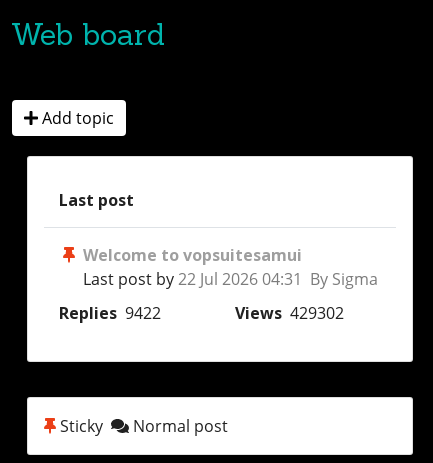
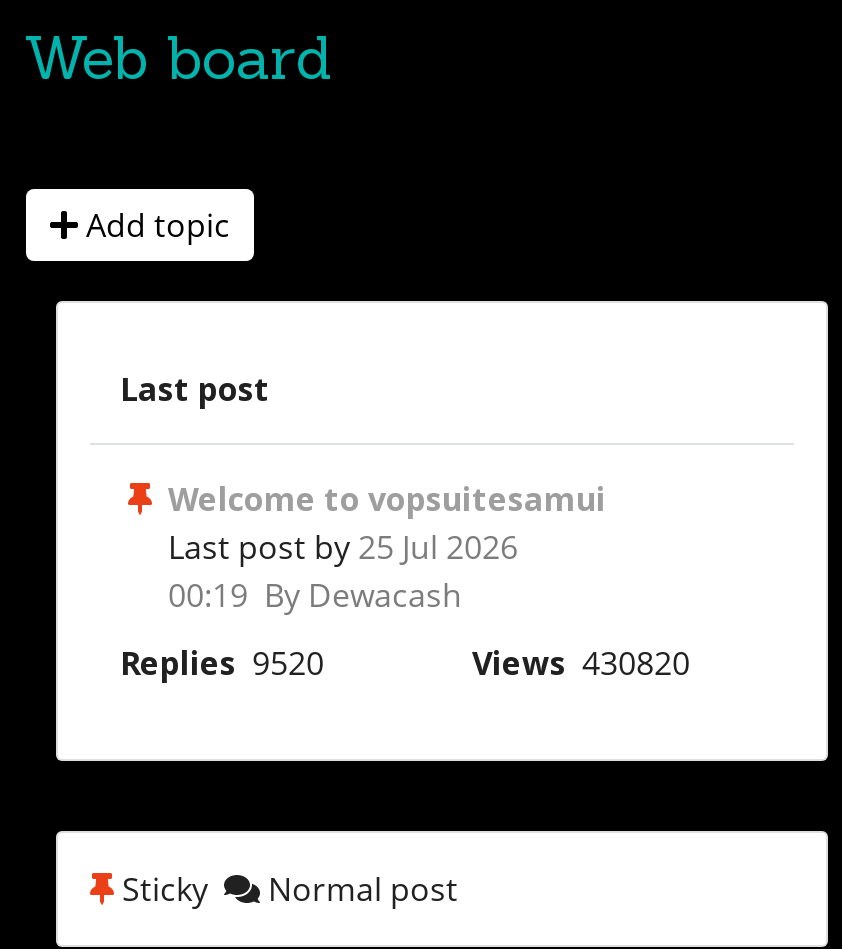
[83,268,378,290] Last post by 22 Jul 2026 04:31 By Sigma -> [168,526,518,618] Last post by 25 Jul 2026 | 00:19 By Dewacash
[59,302,344,324] Replies 9422 | Views 429302 -> [120,642,690,686] Replies 9520 | Views 430820

